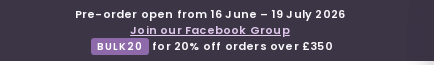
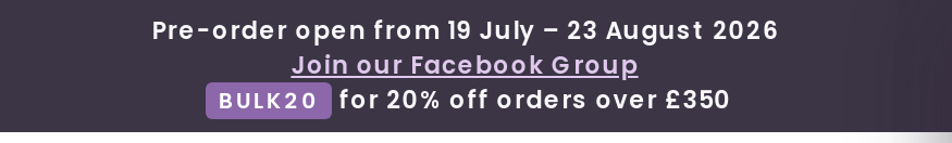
[75,6,345,22] Pre-order open from 16 June – 19 July 2026 -> [151,13,778,48] Pre-order open from 19 July – 23 August 2026

